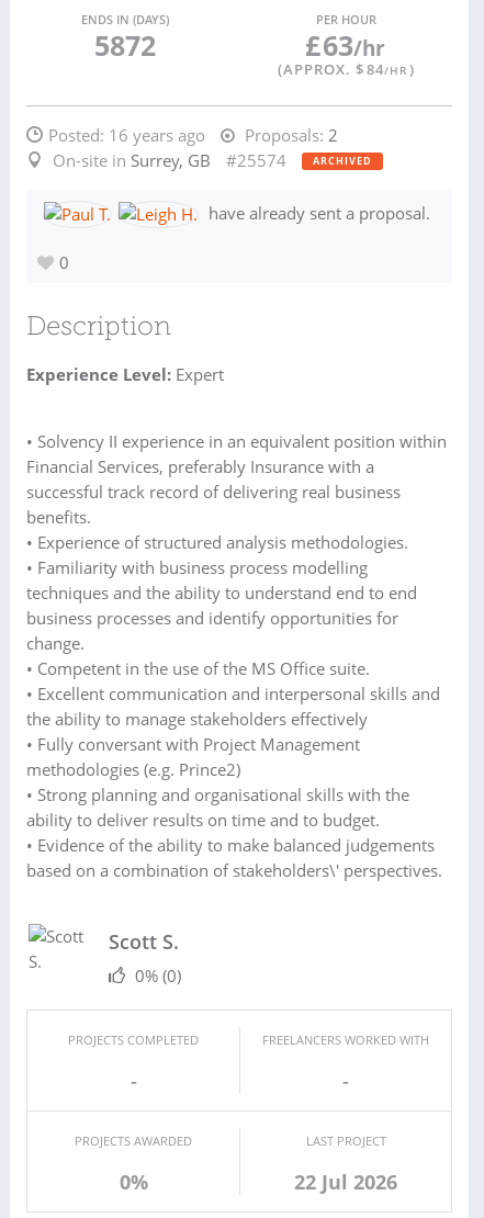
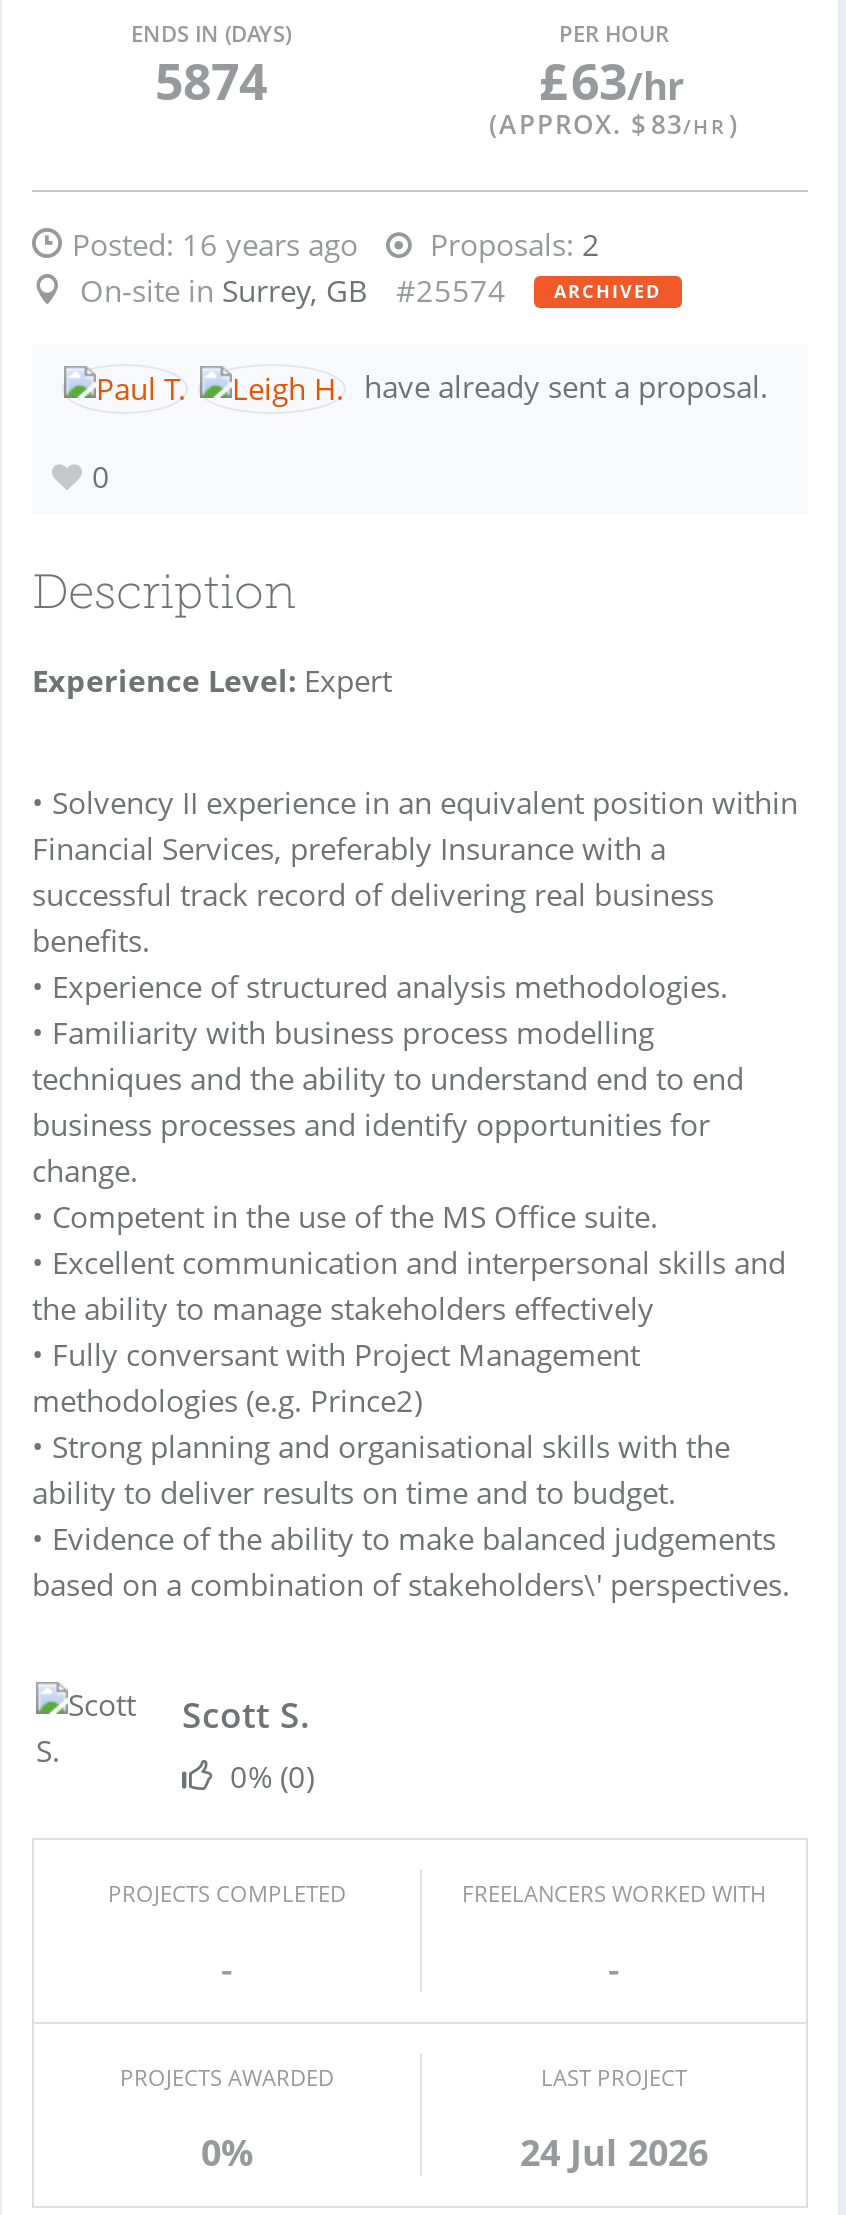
[94,26,155,64] 5872 -> [155,46,267,114] 5874
[277,59,414,79] (APPROX. $ 84/HR ) -> [489,106,739,142] (APPROX. $ 83/HR )
[294,1169,397,1196] 22 Jul 2026 -> [520,2129,708,2177] 24 Jul 2026

